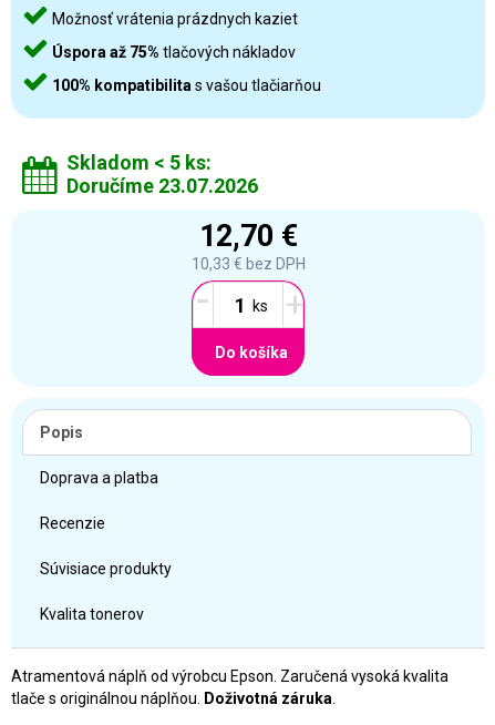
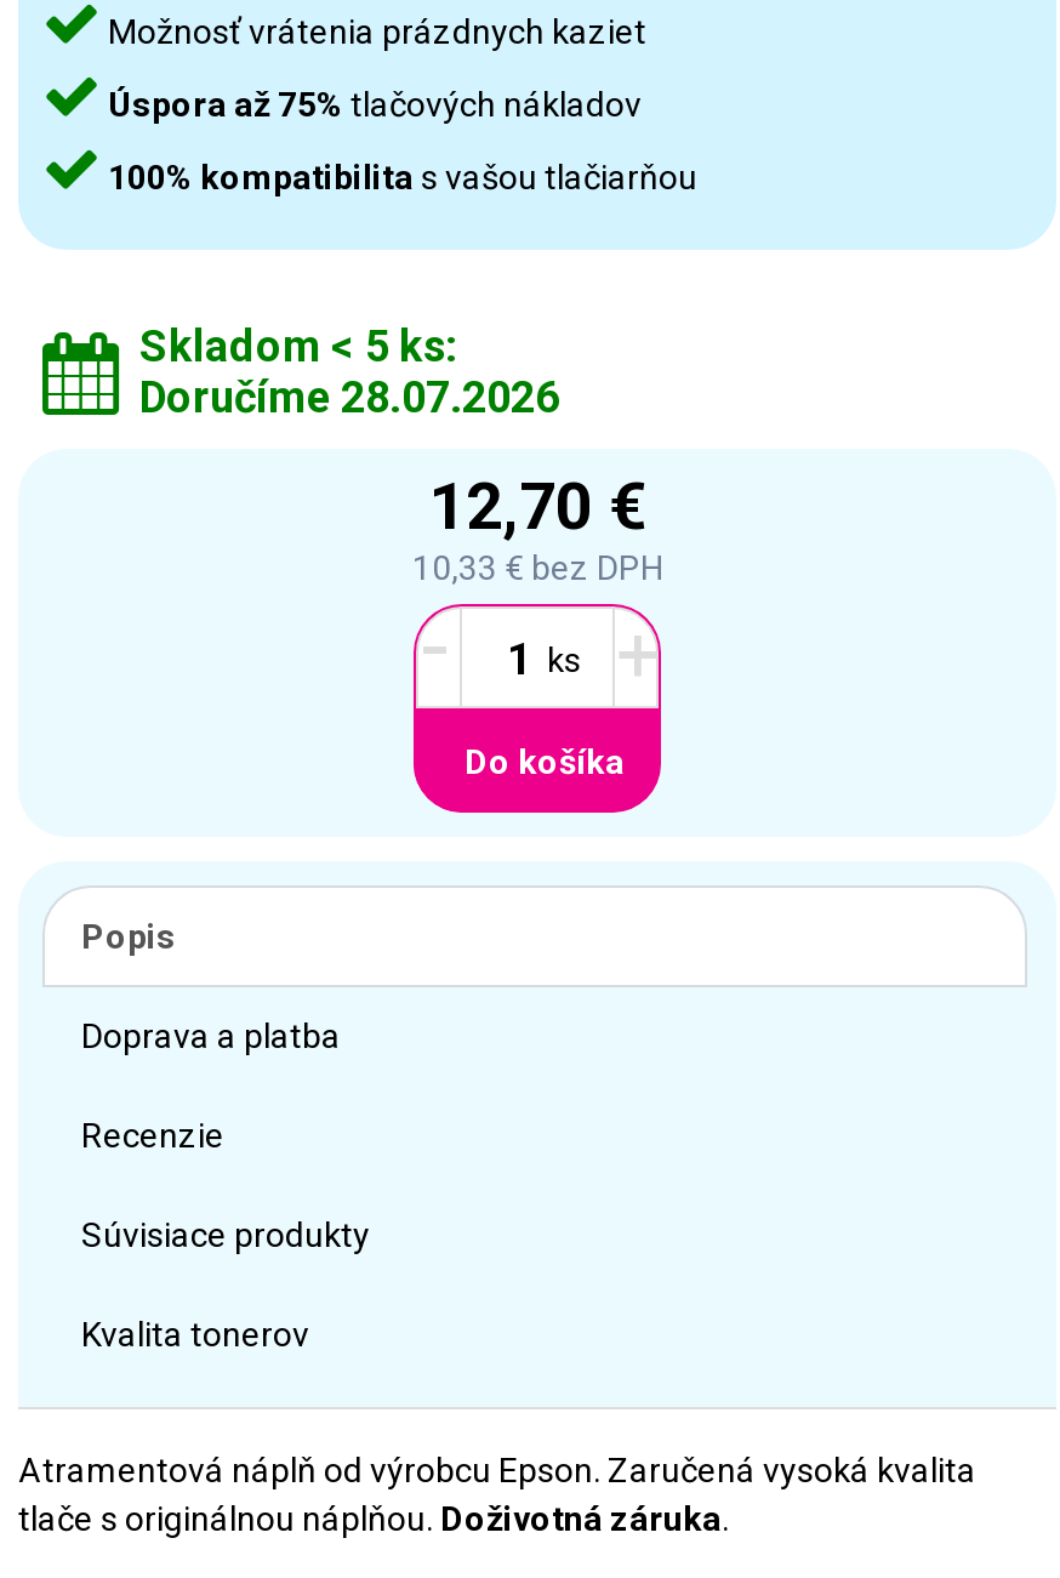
[66,174,258,197] Doručíme 23.07.2026 -> [139,371,559,422] Doručíme 28.07.2026

